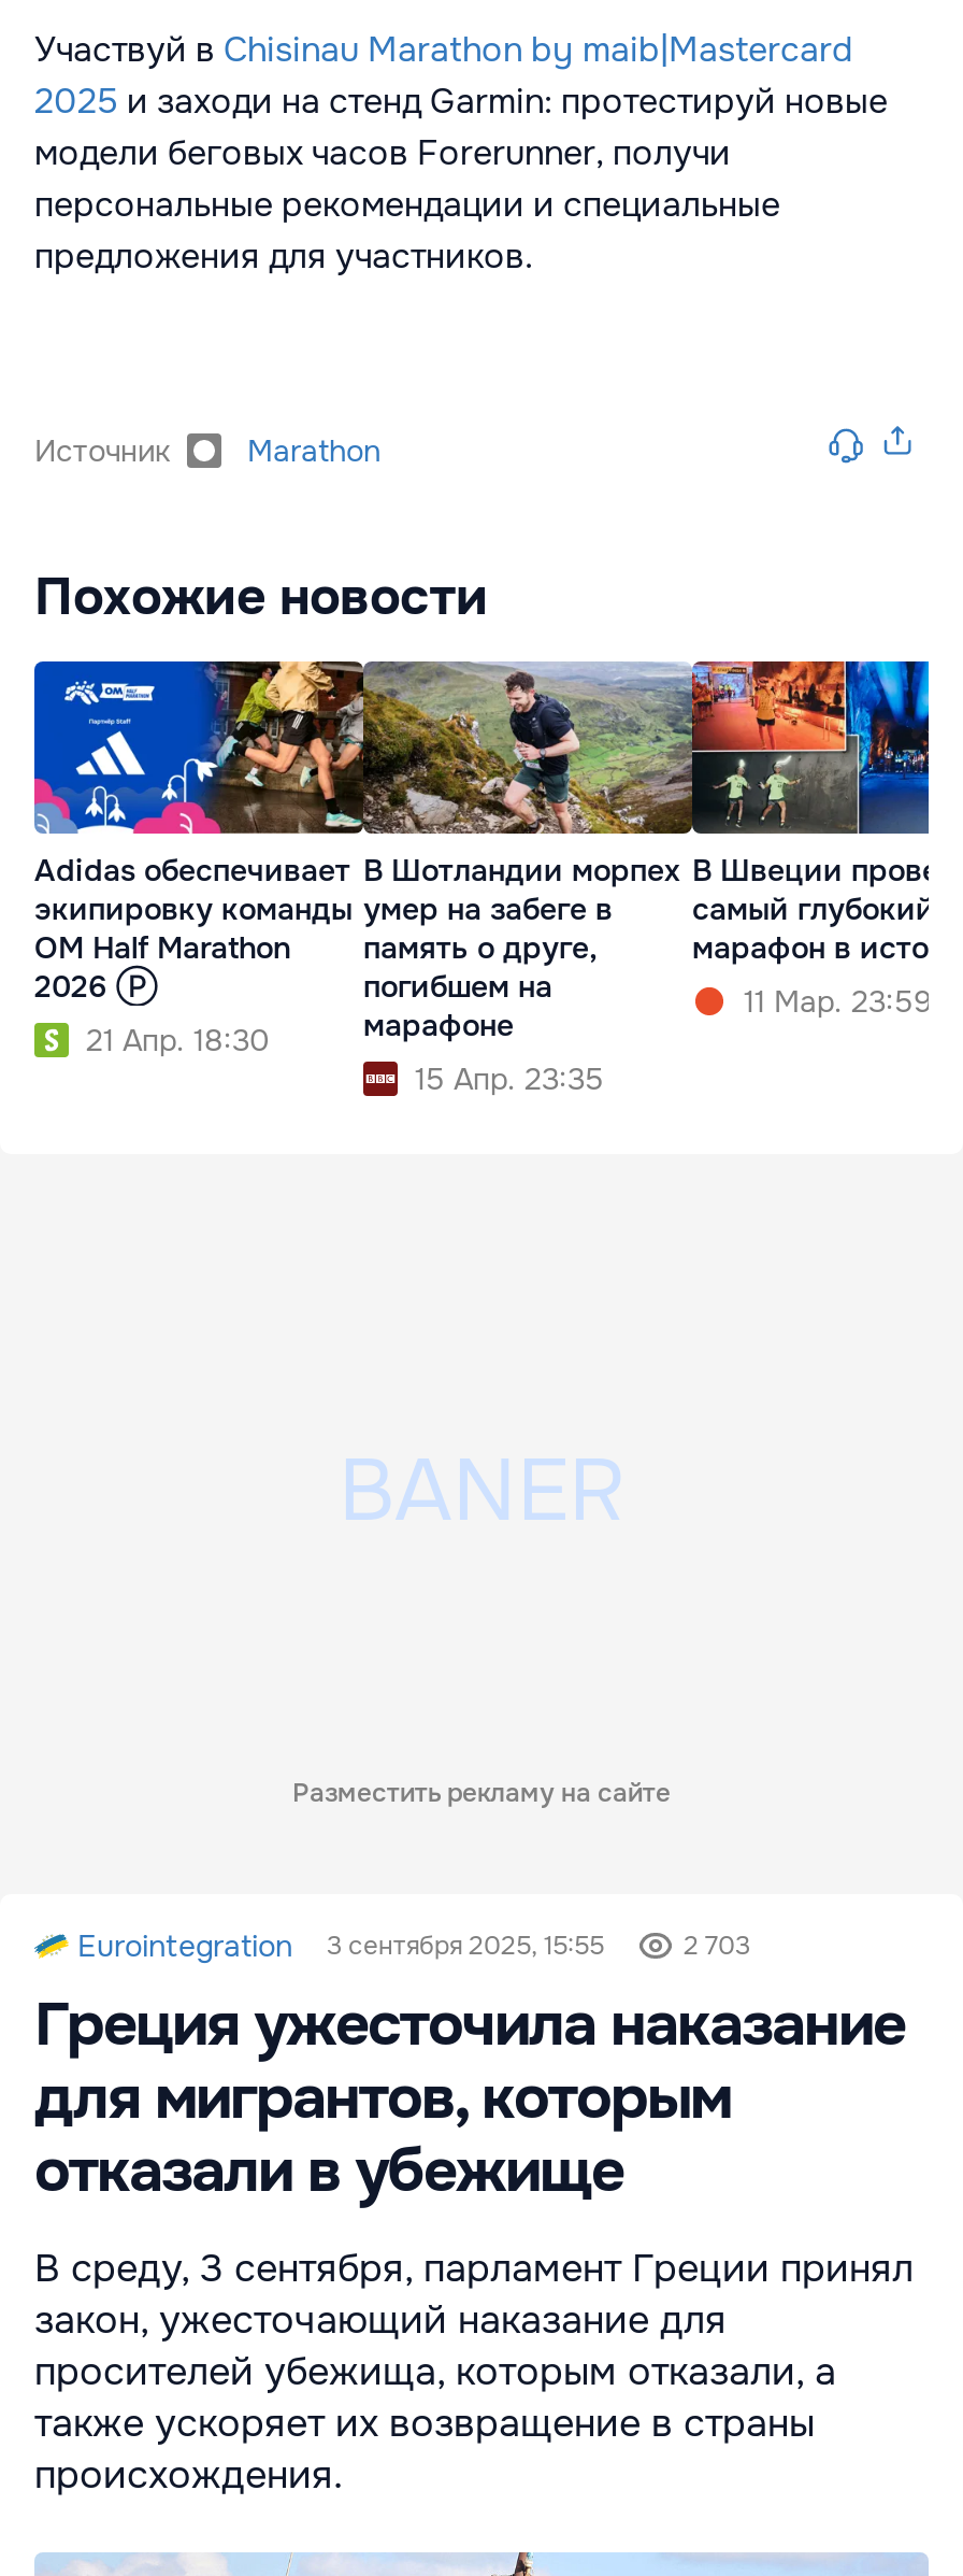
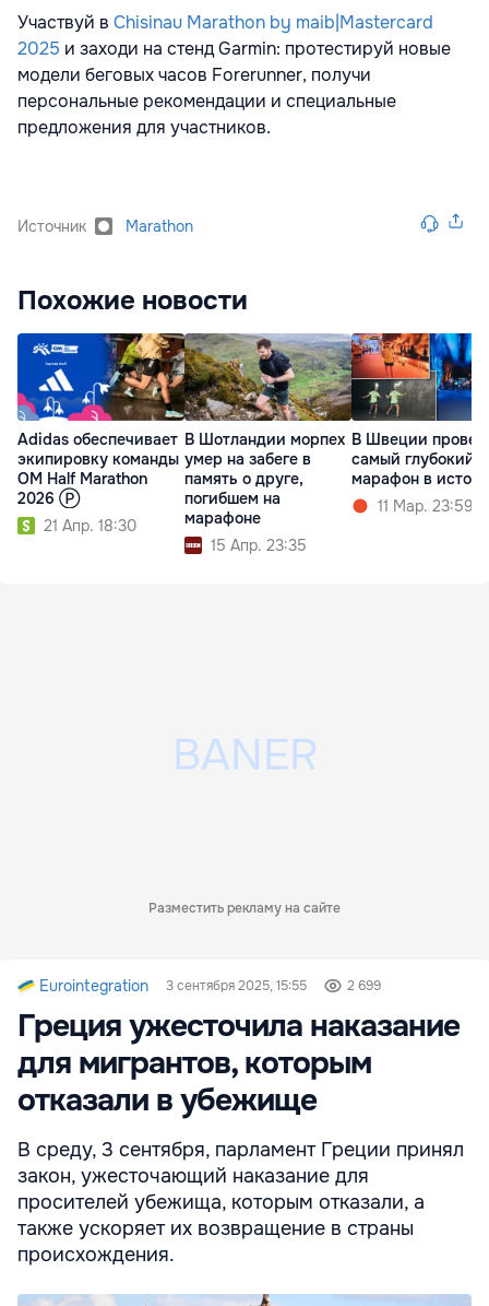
[684,1928,750,1962] 2 703 -> [347,977,381,994] 2 699

